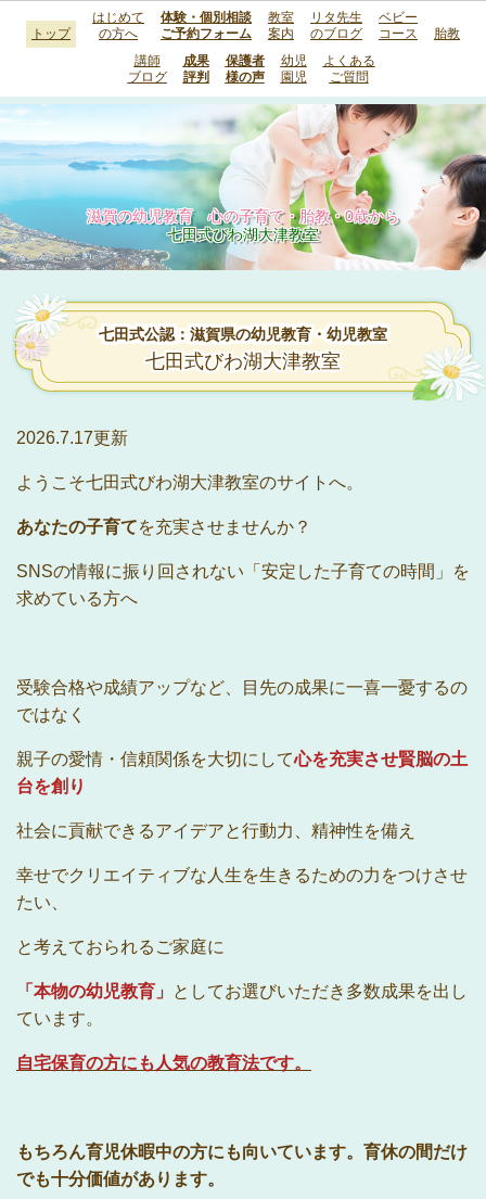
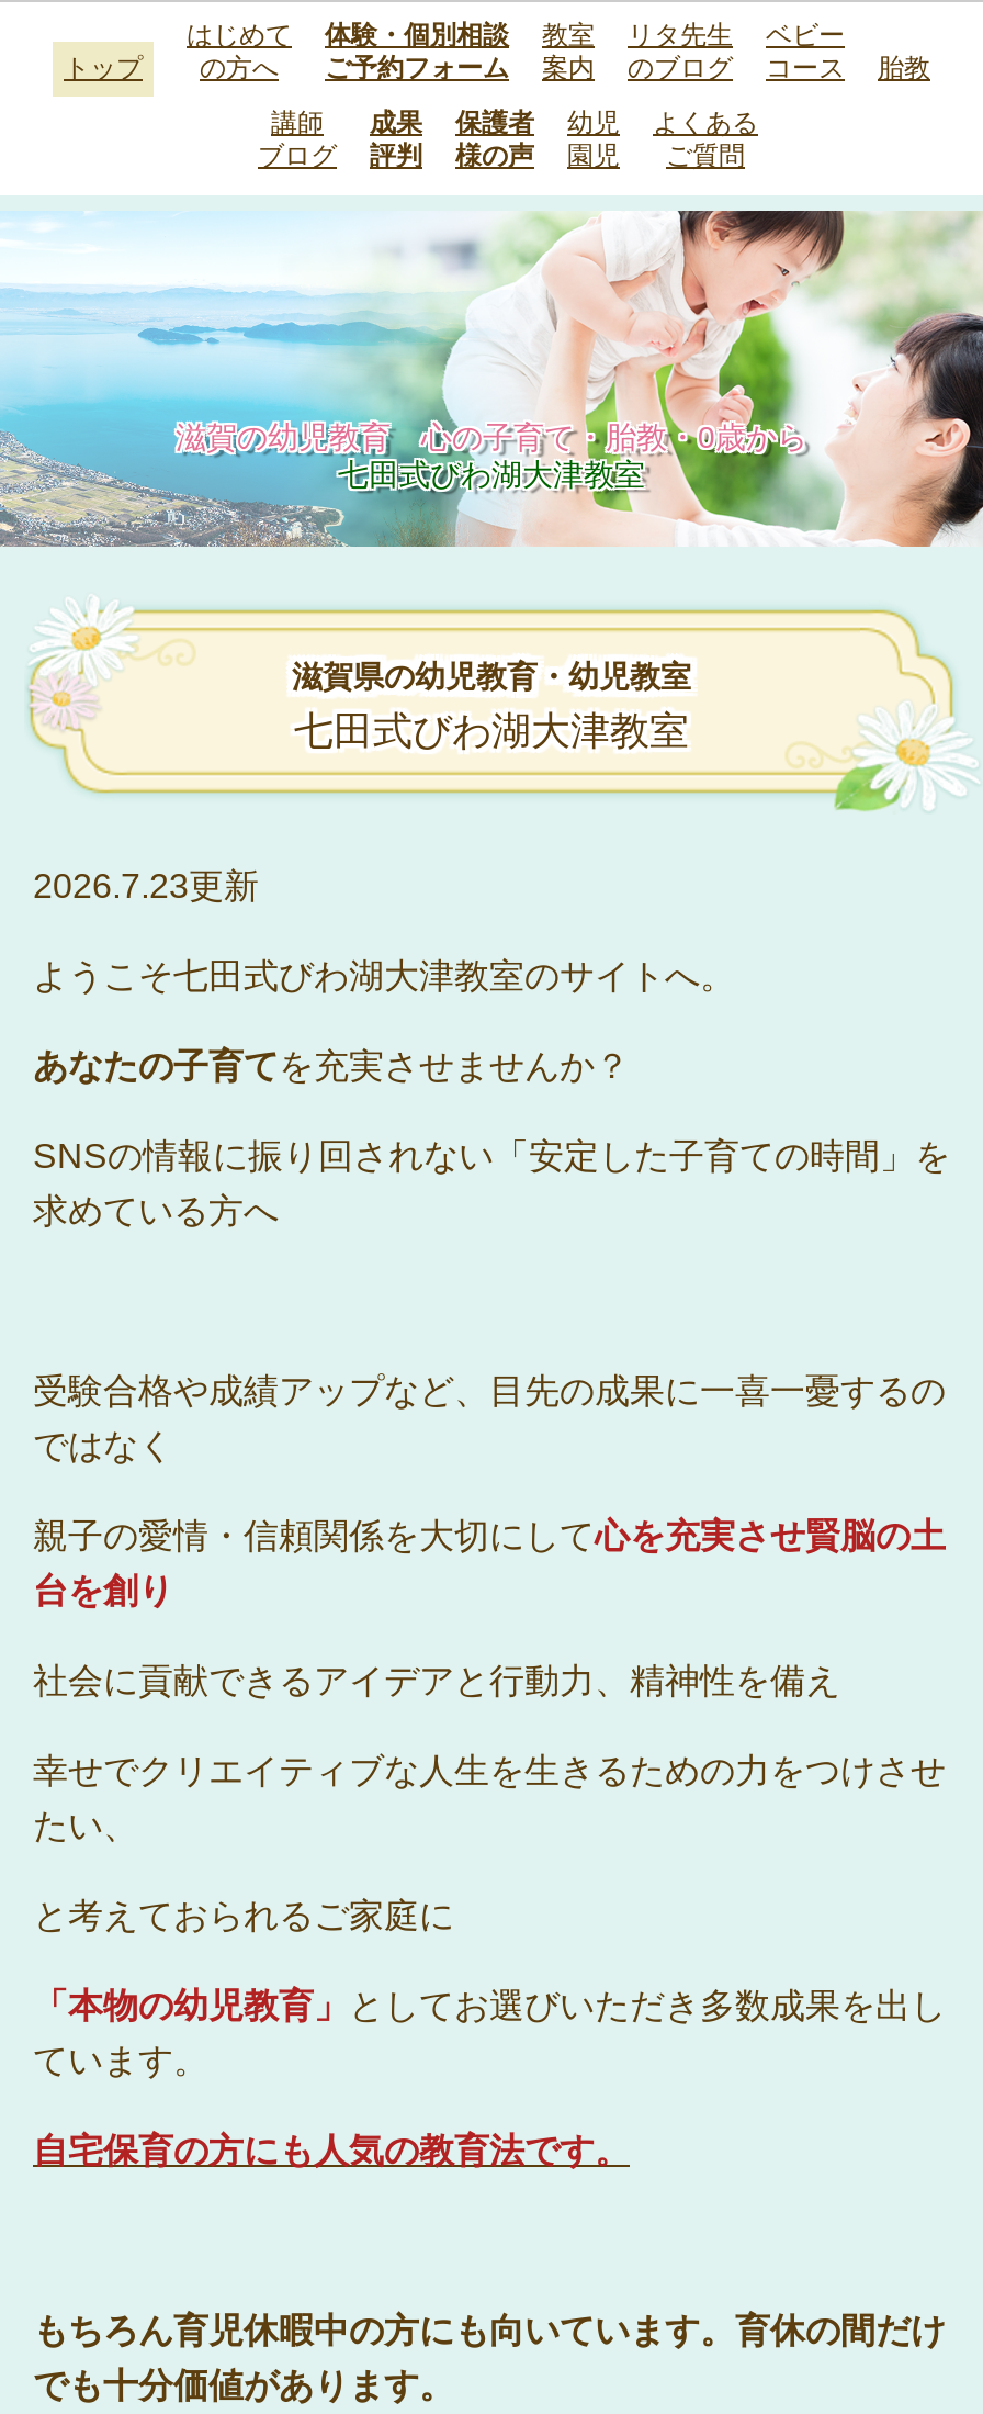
[99,326,387,343] 七田式公認：滋賀県の幼児教育・幼児教室 -> [292,660,691,695] 滋賀県の幼児教育・幼児教室
[16,429,128,447] 2026.7.17更新 -> [33,868,259,905] 2026.7.23更新

